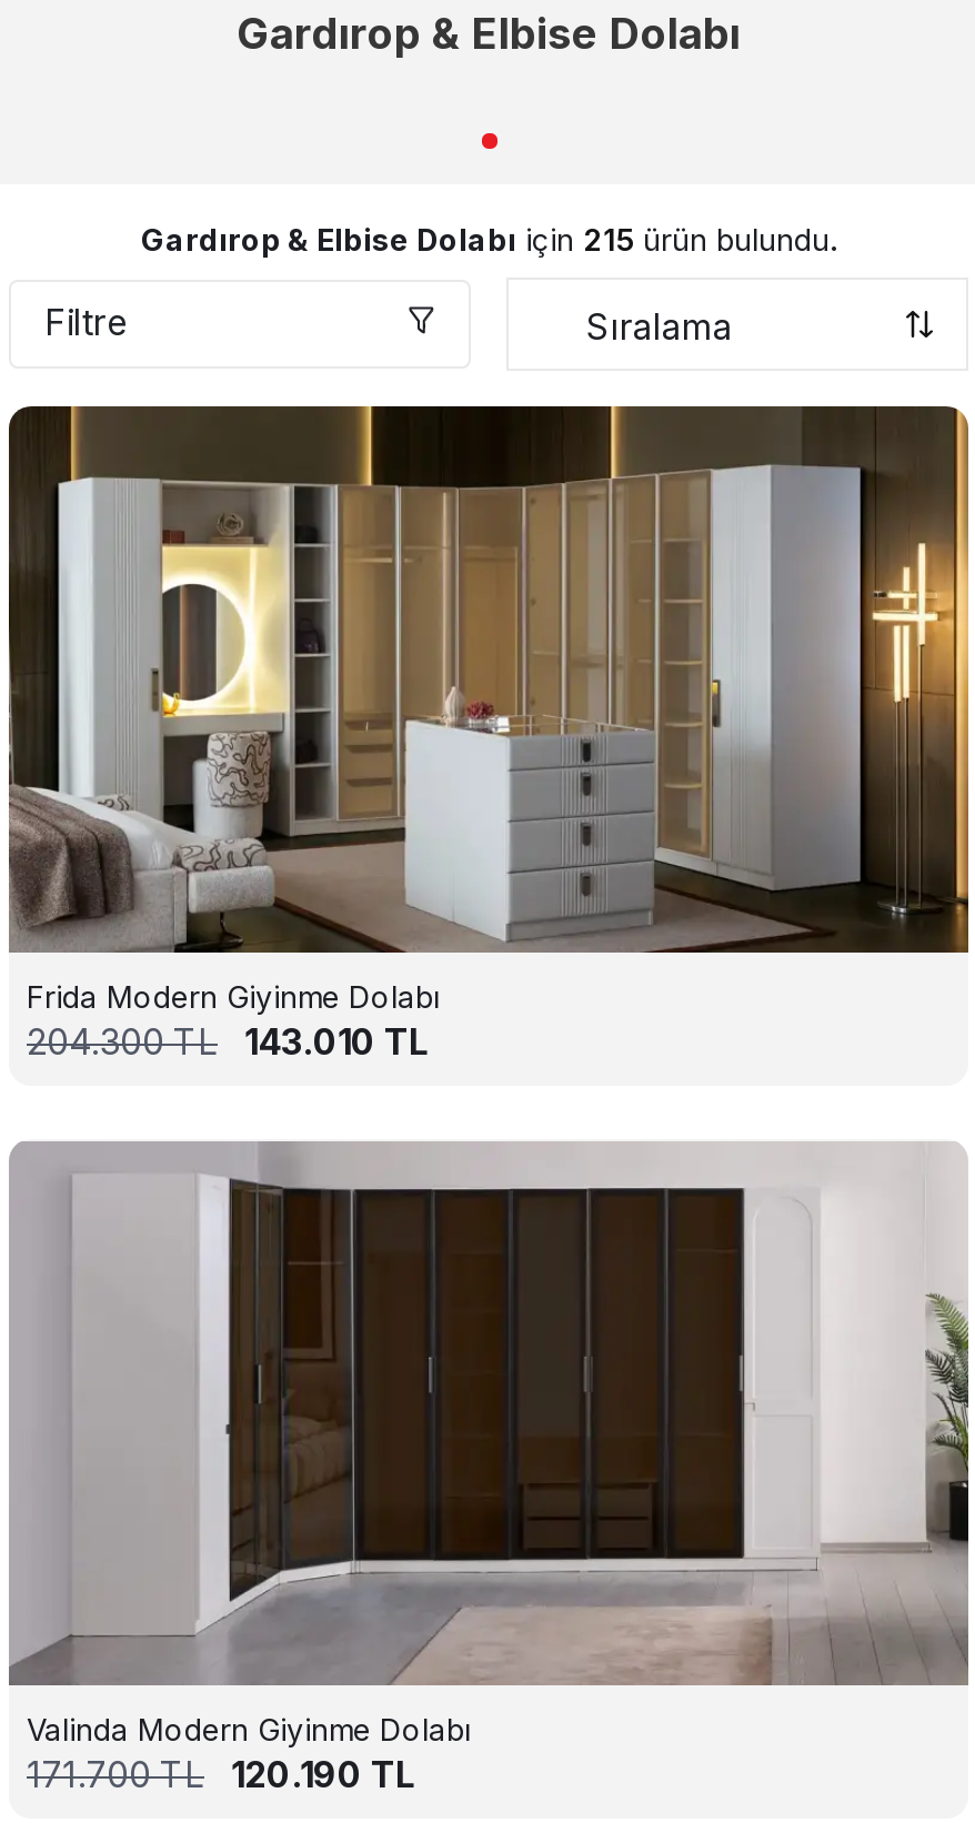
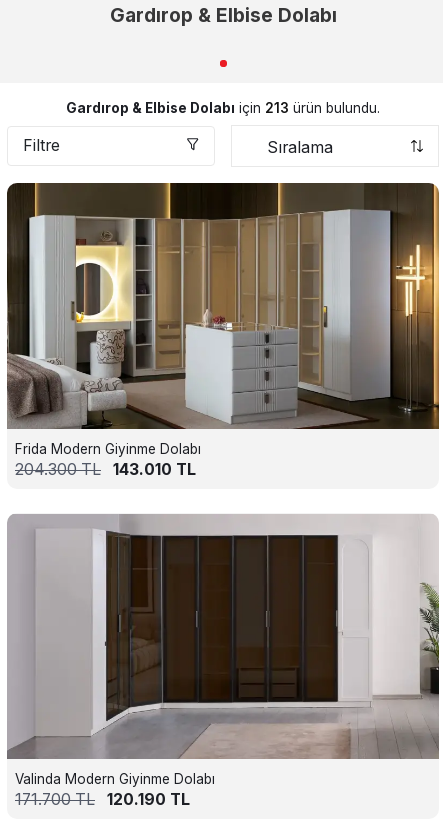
[141,222,836,258] Gardırop & Elbise Dolabı için 215 ürün bulundu. -> [66,100,380,116] Gardırop & Elbise Dolabı için 213 ürün bulundu.

